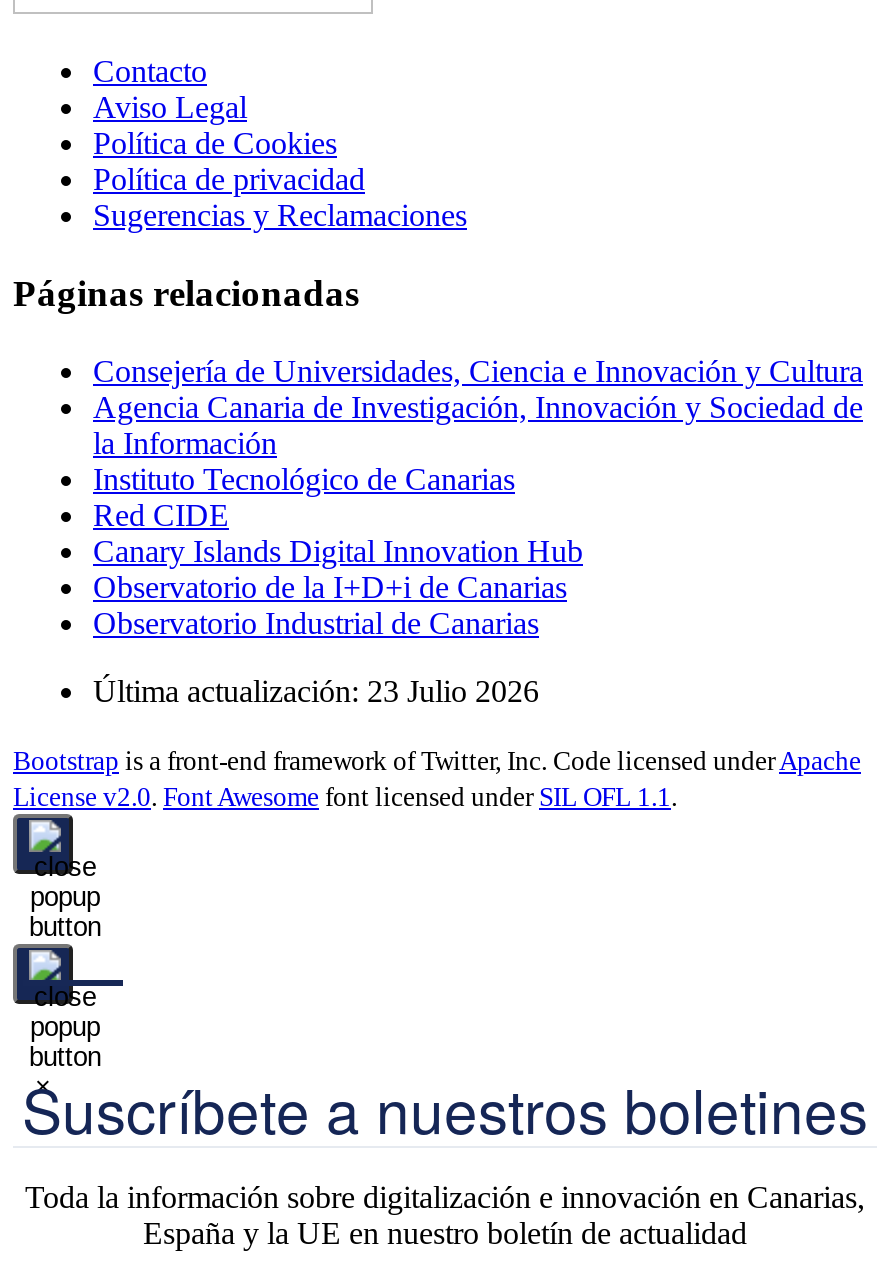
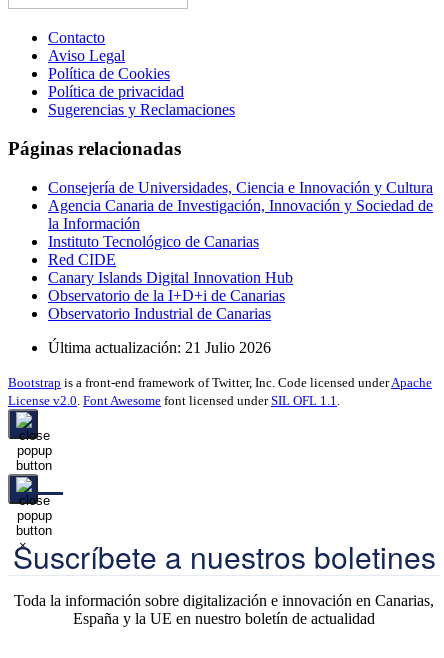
[93,673,539,707] Última actualización: 23 Julio 2026 -> [48,339,271,356] Última actualización: 21 Julio 2026

